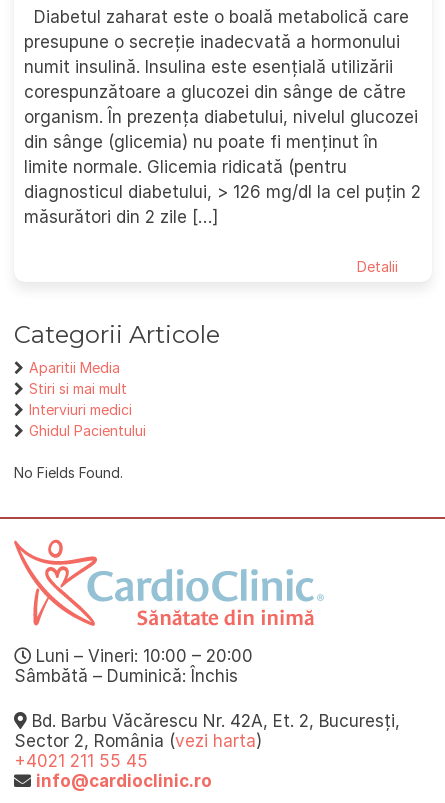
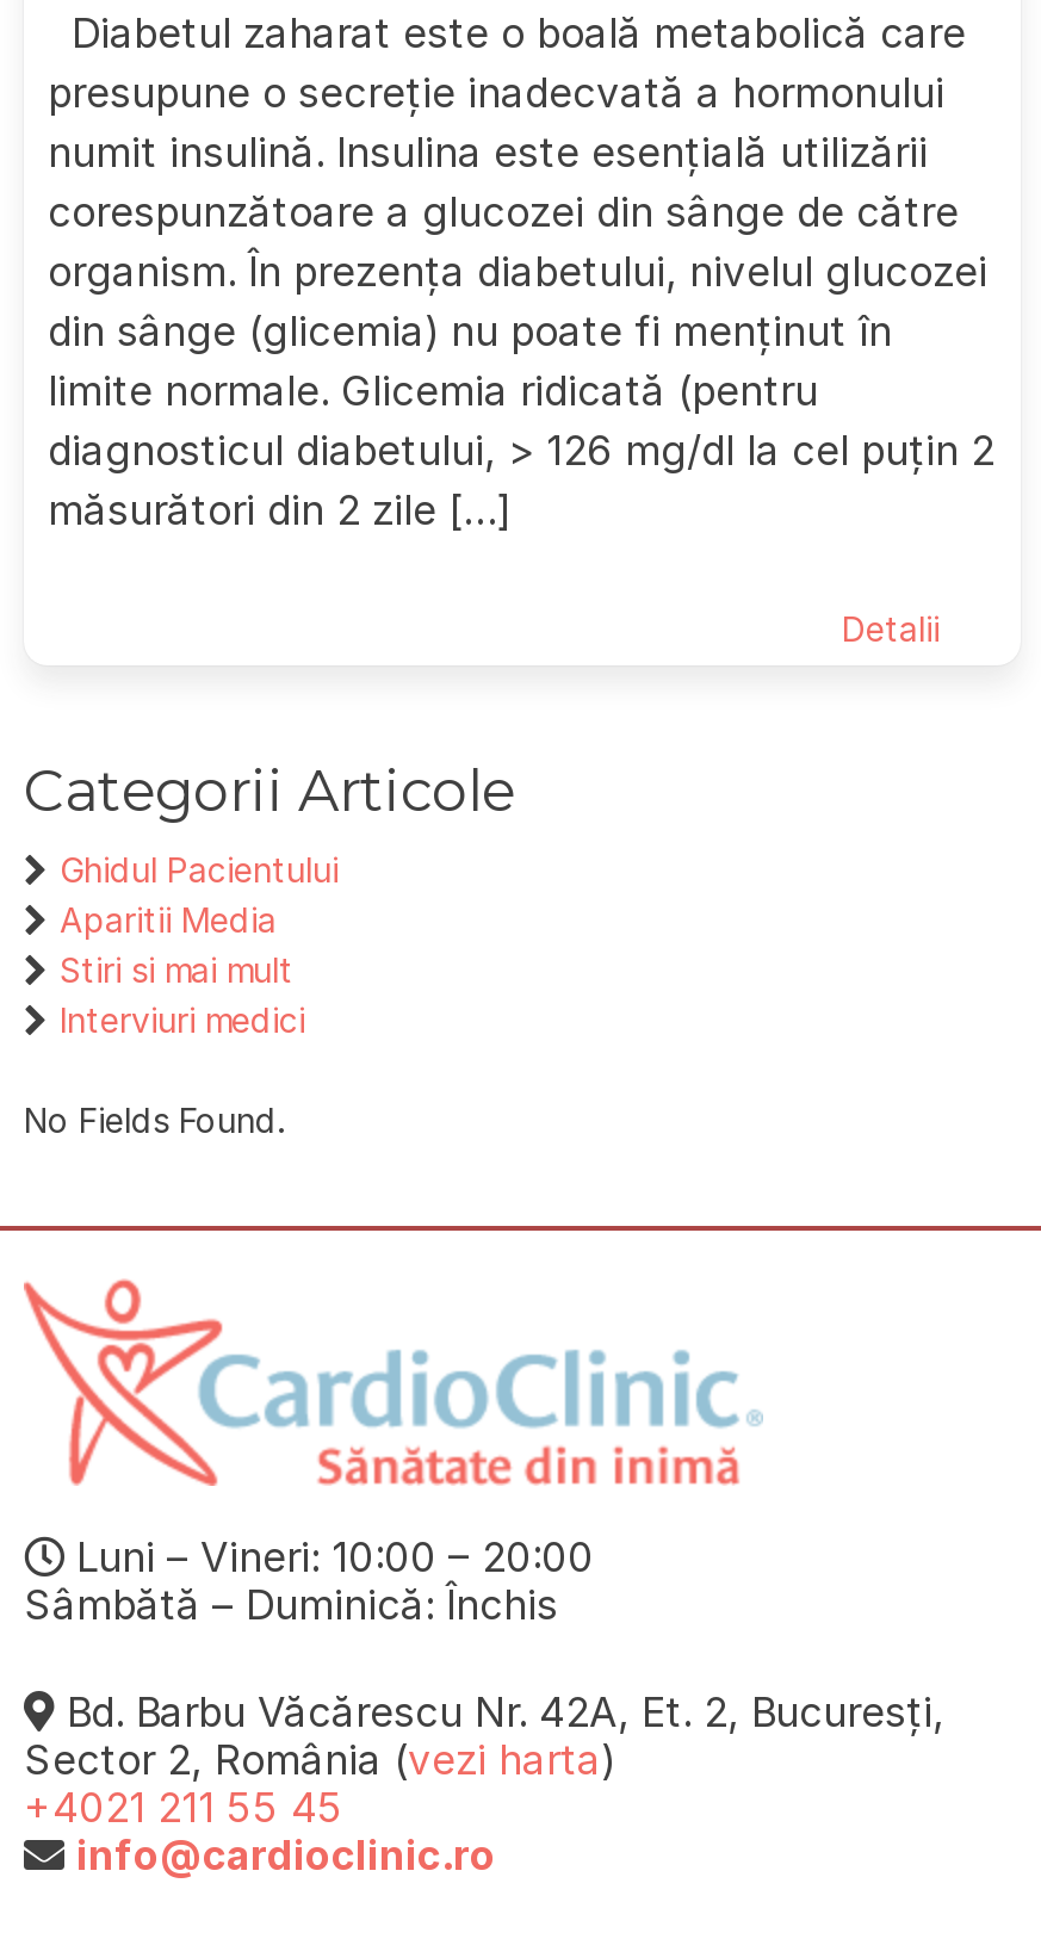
moved [29,359,132,418] -> [60,899,305,1039]: Aparitii Media | Stiri si mai mult | Interviuri medici
moved [29,422,146,439] -> [60,849,339,889]: Ghidul Pacientului

